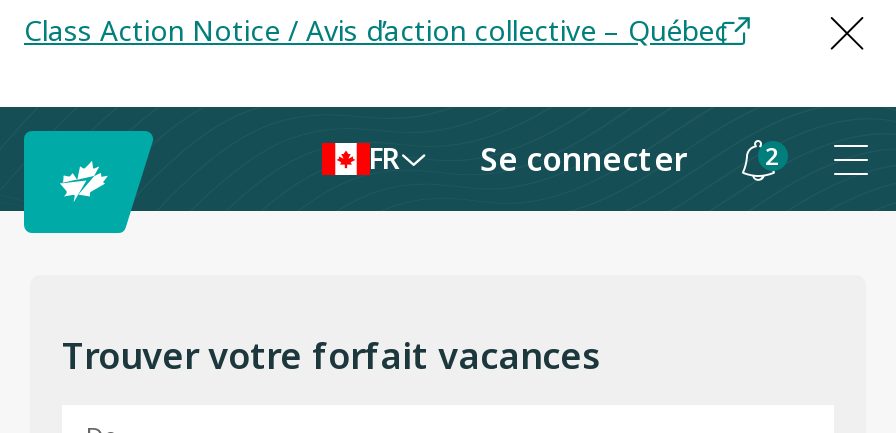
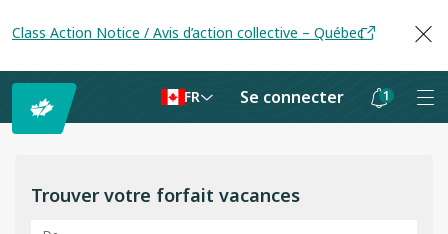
[765,138,779,172] 2 -> [382,86,389,103] 1

